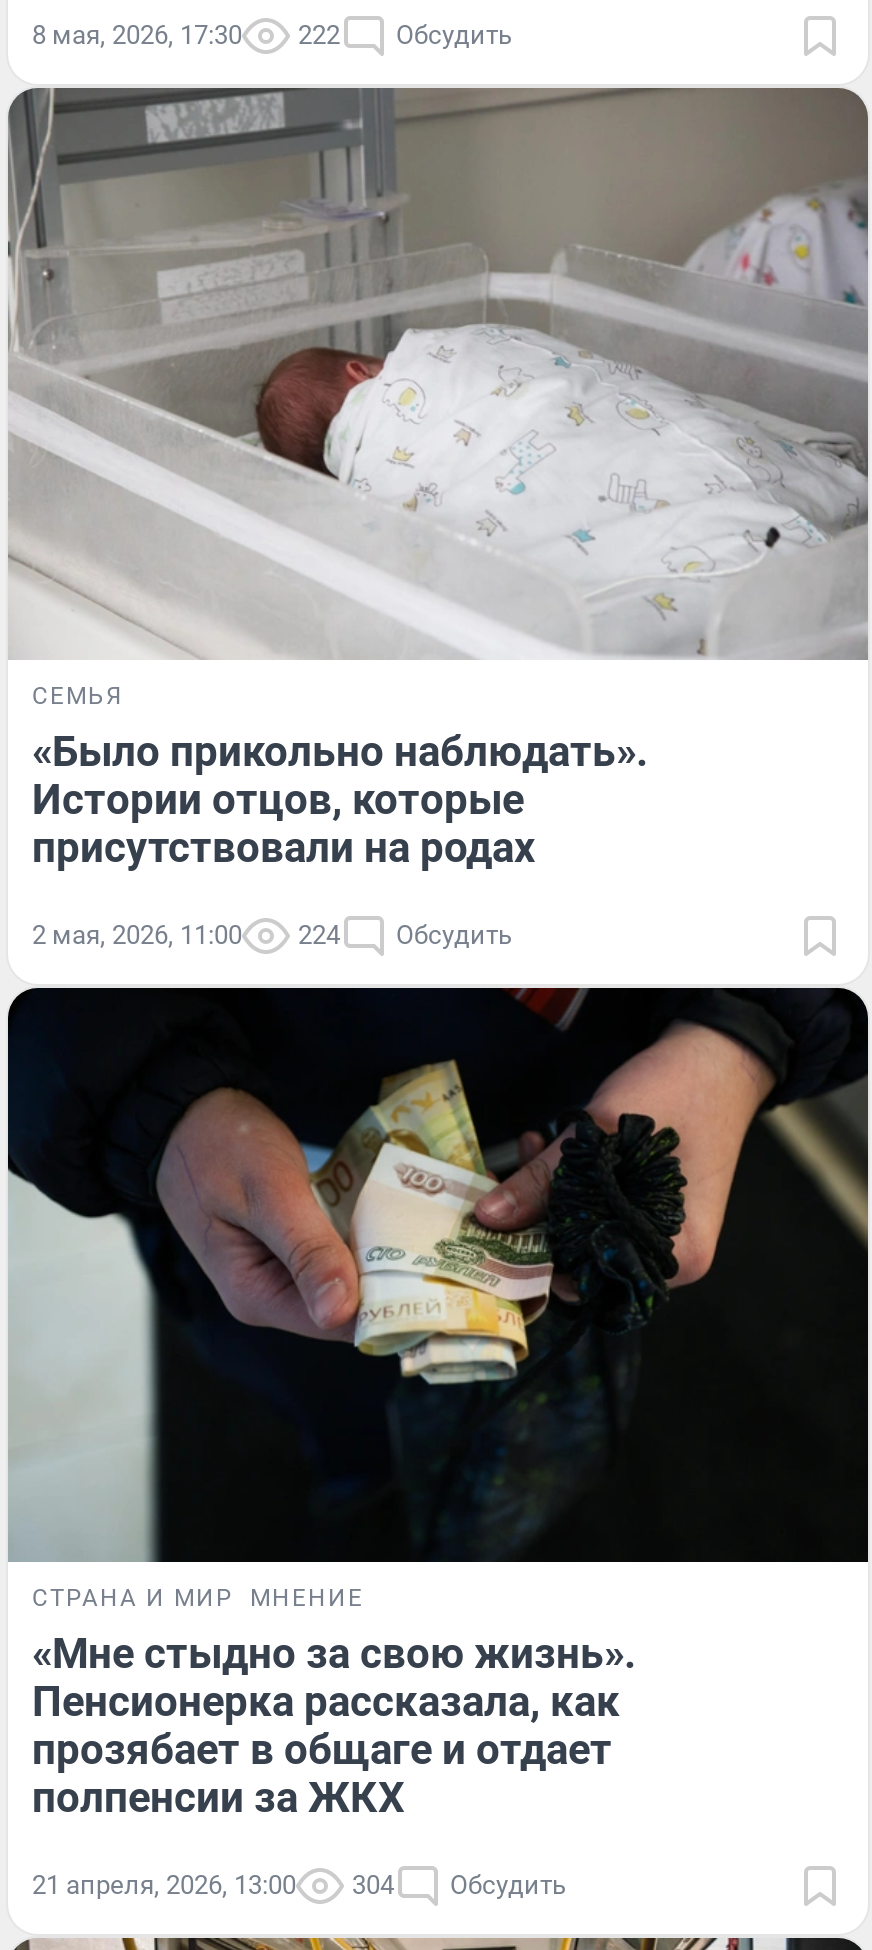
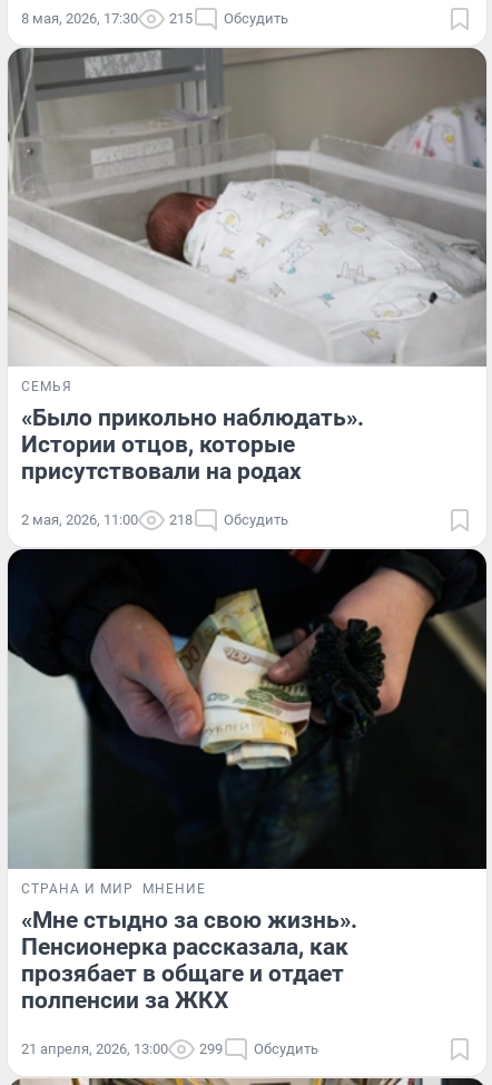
[32,19,512,49] 8 мая, 2026, 17:30 222 Обсудить -> [21,10,288,26] 8 мая, 2026, 17:30 215 Обсудить
[32,921,512,951] 2 мая, 2026, 11:00 224 Обсудить -> [21,512,288,528] 2 мая, 2026, 11:00 218 Обсудить
[32,1870,566,1900] 21 апреля, 2026, 13:00 304 Обсудить -> [21,1040,318,1057] 21 апреля, 2026, 13:00 299 Обсудить

